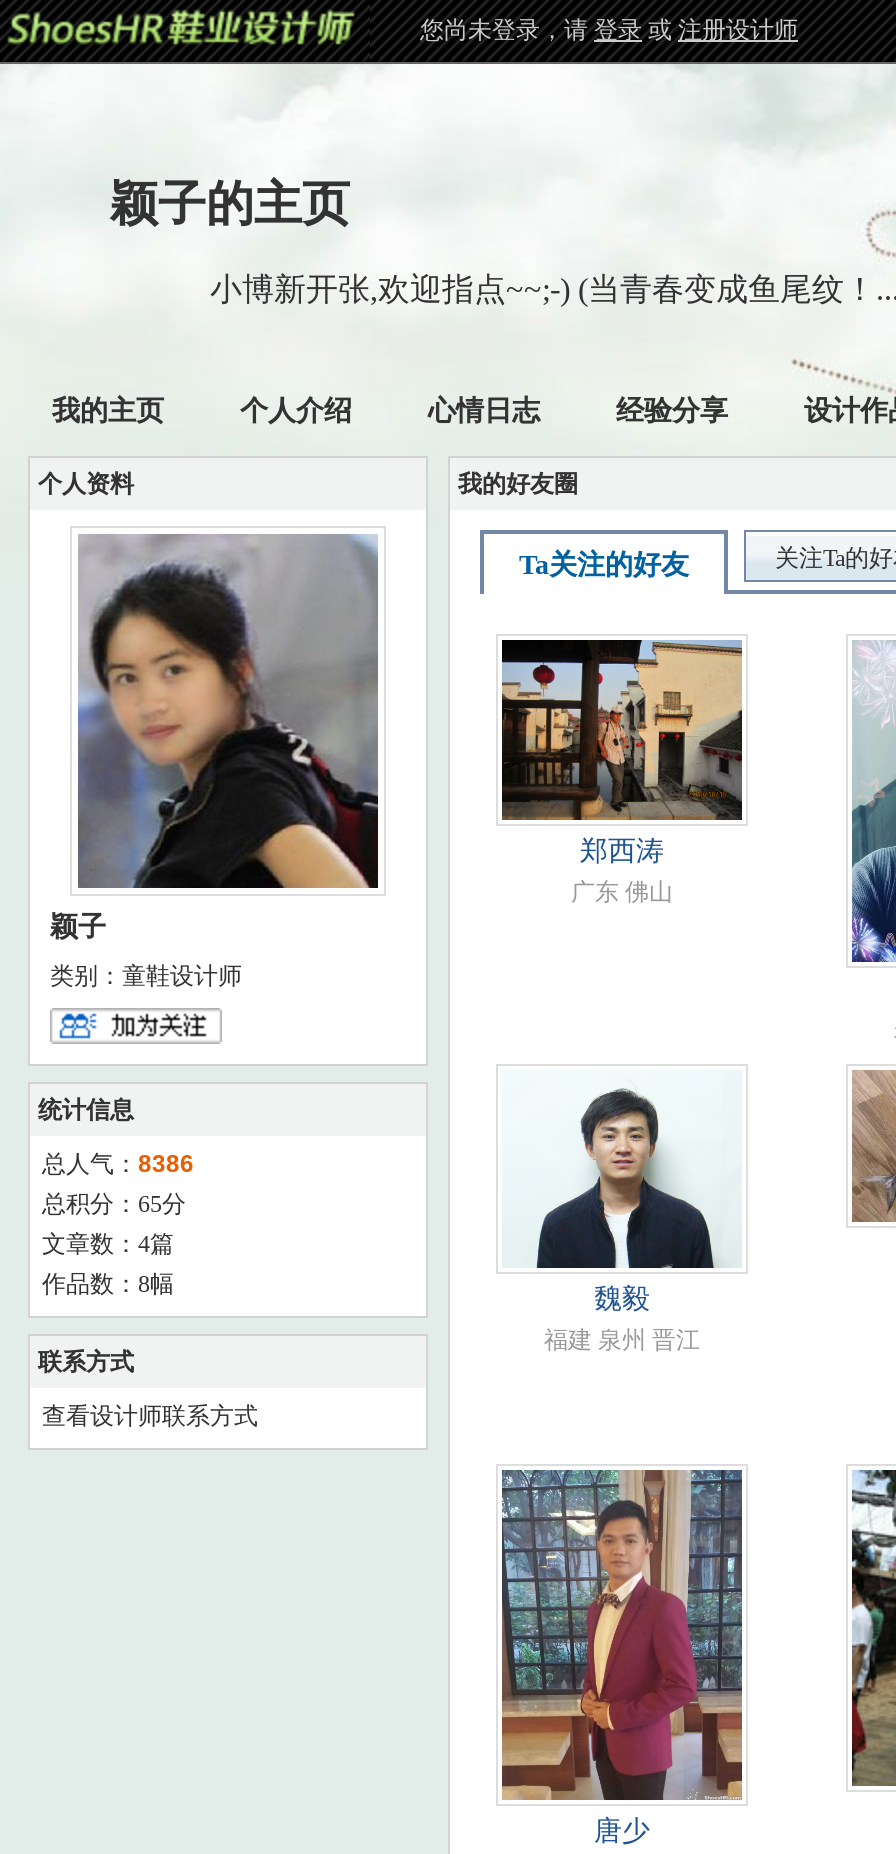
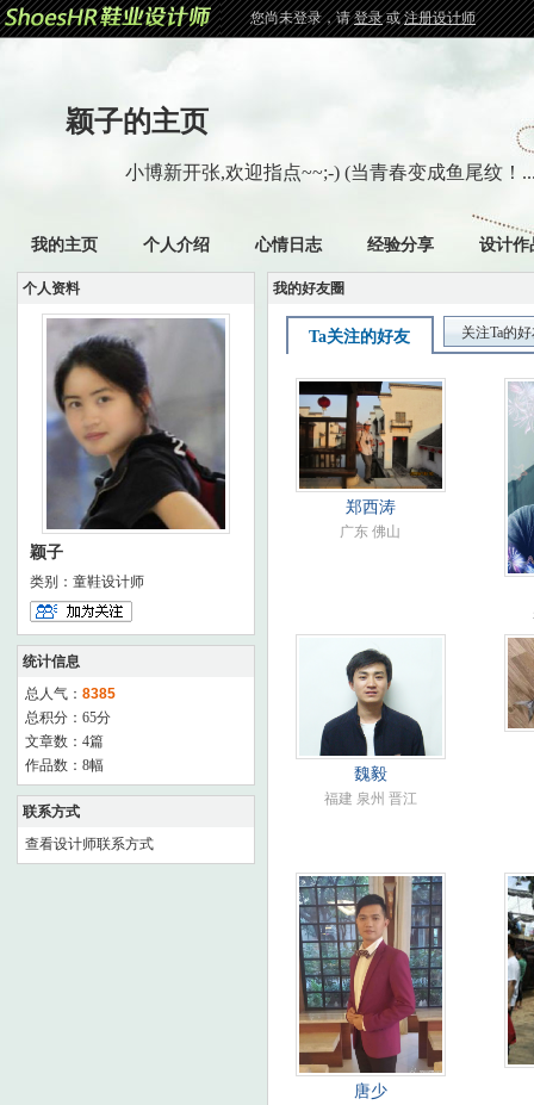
[42,1150,194,1178] 总人气：8386 -> [25,685,116,702] 总人气：8385

